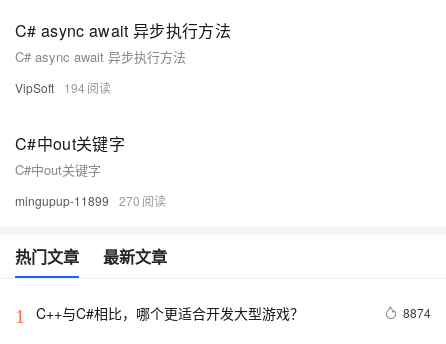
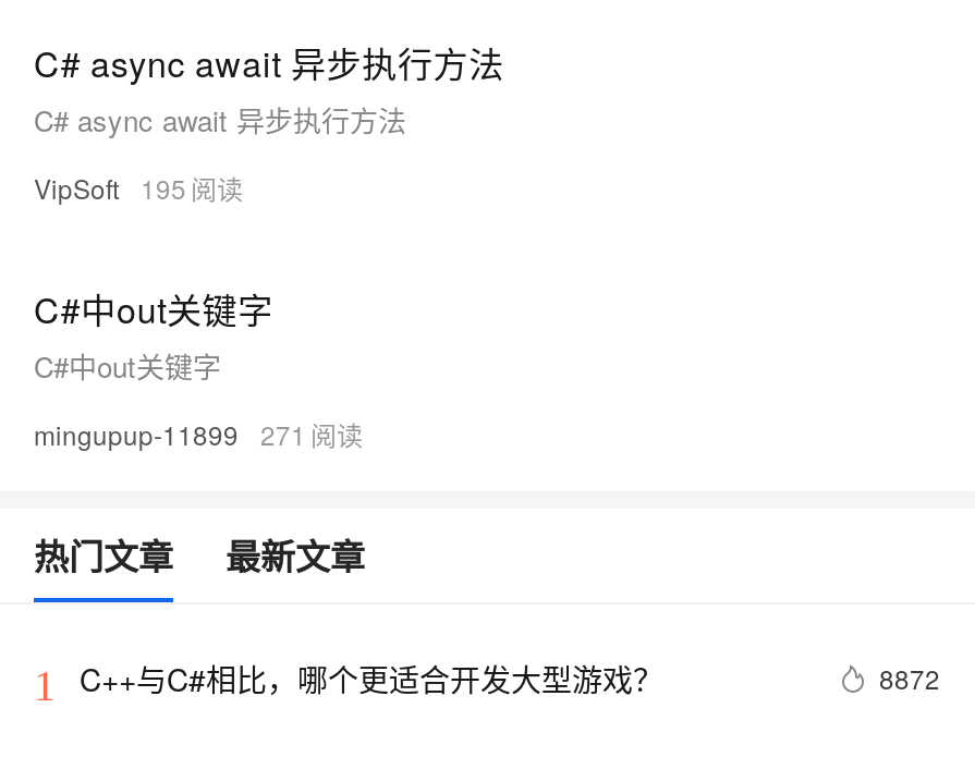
[15,79,85,96] VipSoft 194 -> [34,169,186,206] VipSoft 195
[15,192,140,209] mingupup-11899 270 -> [34,415,306,452] mingupup-11899 271
[403,304,431,321] 8874 -> [879,659,940,696] 8872

